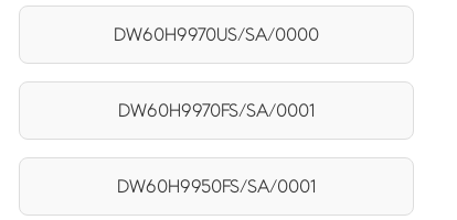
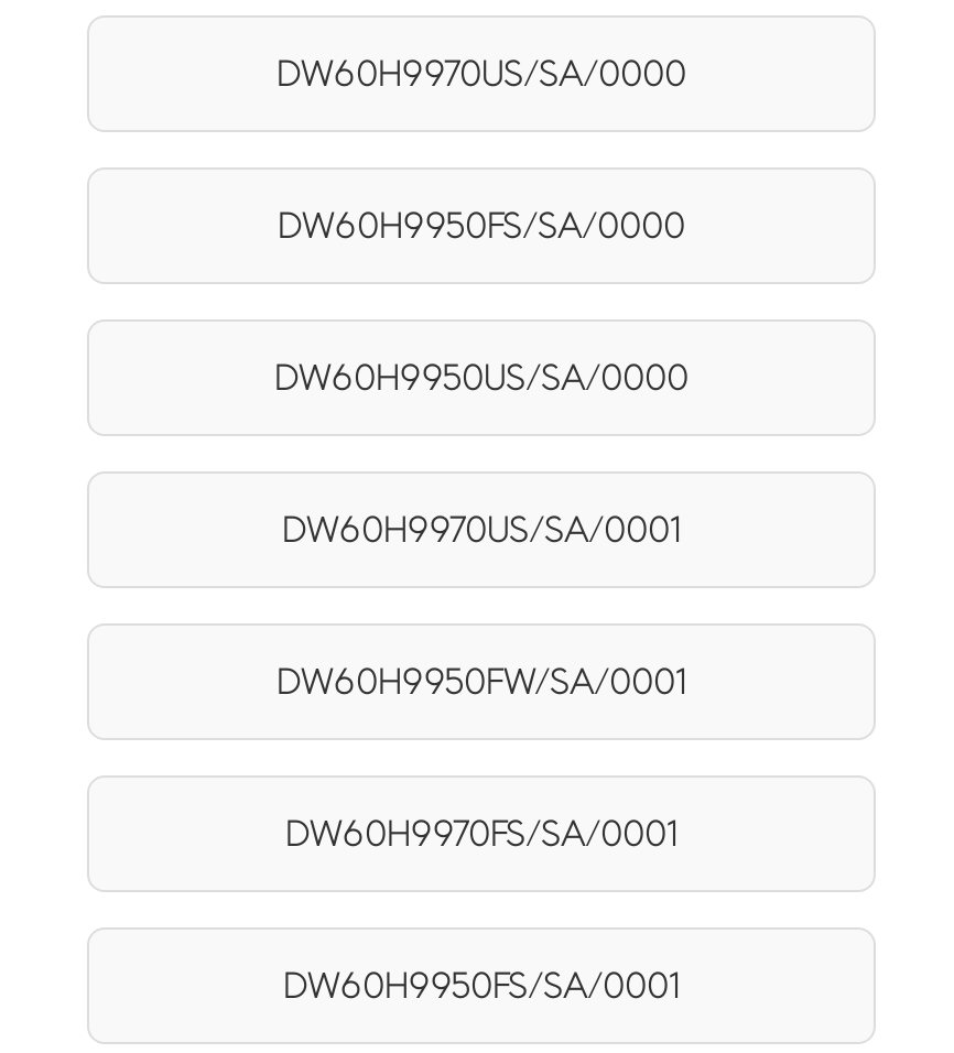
none -> [274,359,689,397] DW60H9950US/SA/0000
none -> [277,663,686,701] DW60H9950FW/SA/0001
none -> [278,207,685,245] DW60H9950FS/SA/0000
none -> [282,511,681,549] DW60H9970US/SA/0001

